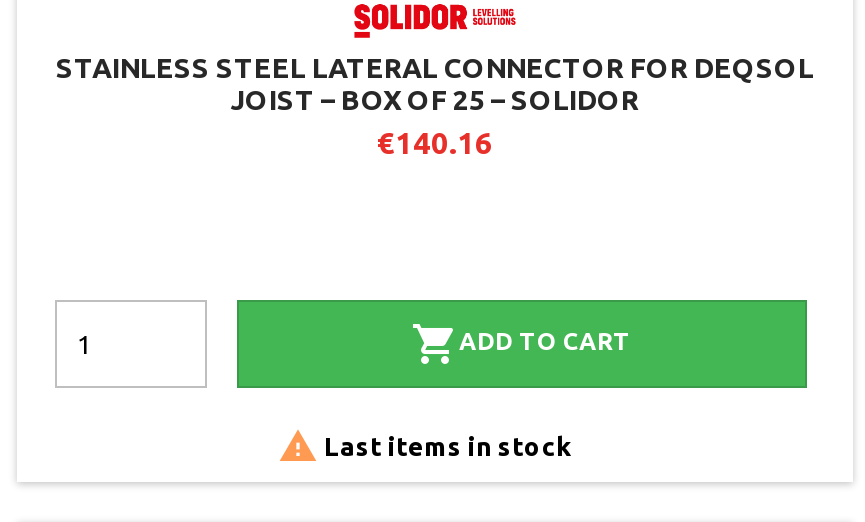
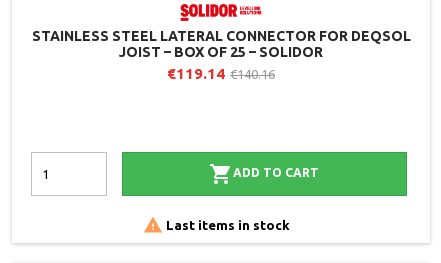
[377,126,493,160] €140.16 -> [167,65,275,82] €119.14 €140.16

